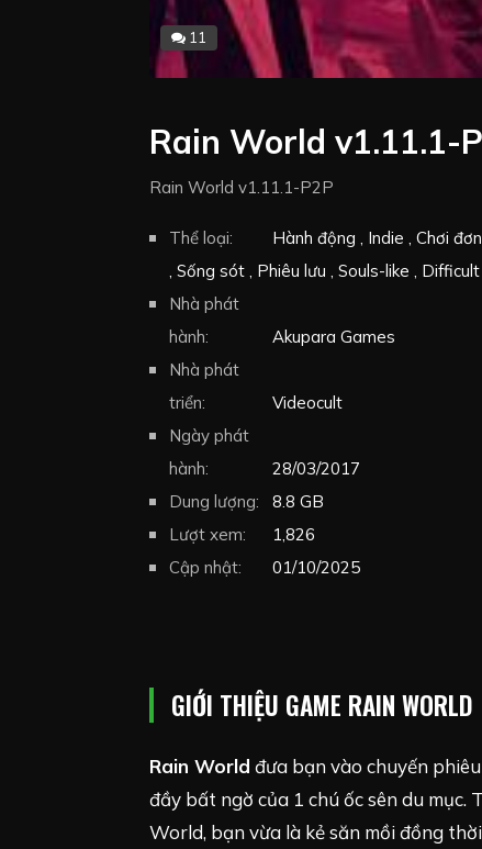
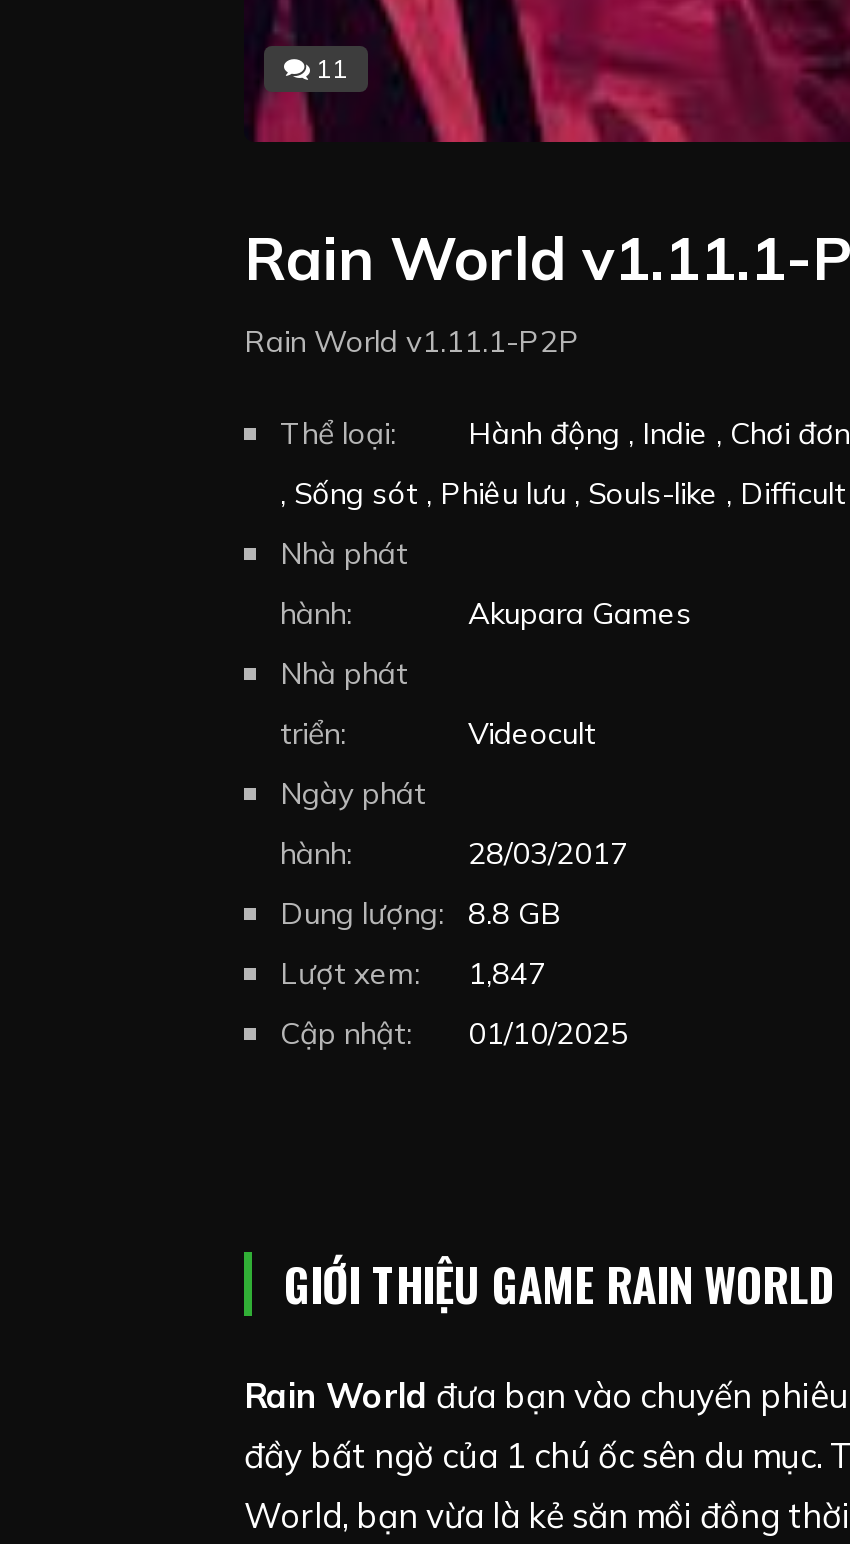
[169,523,315,544] Lượt xem: 1,826 -> [280,953,546,991] Lượt xem: 1,847

